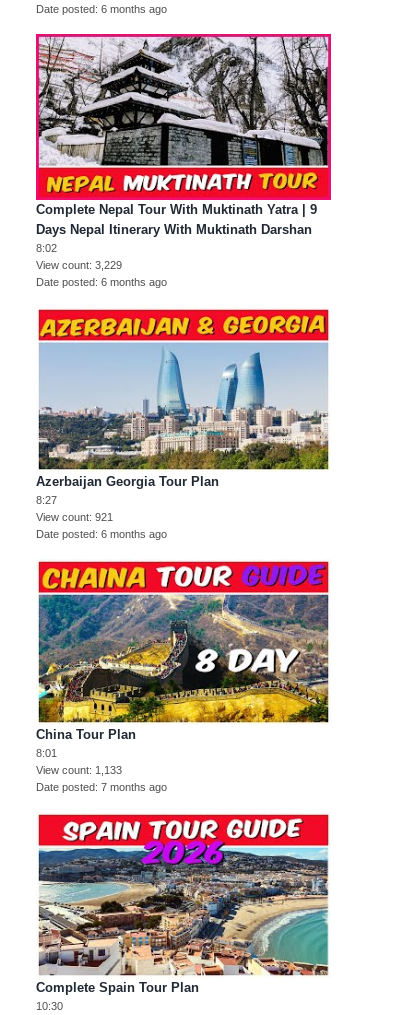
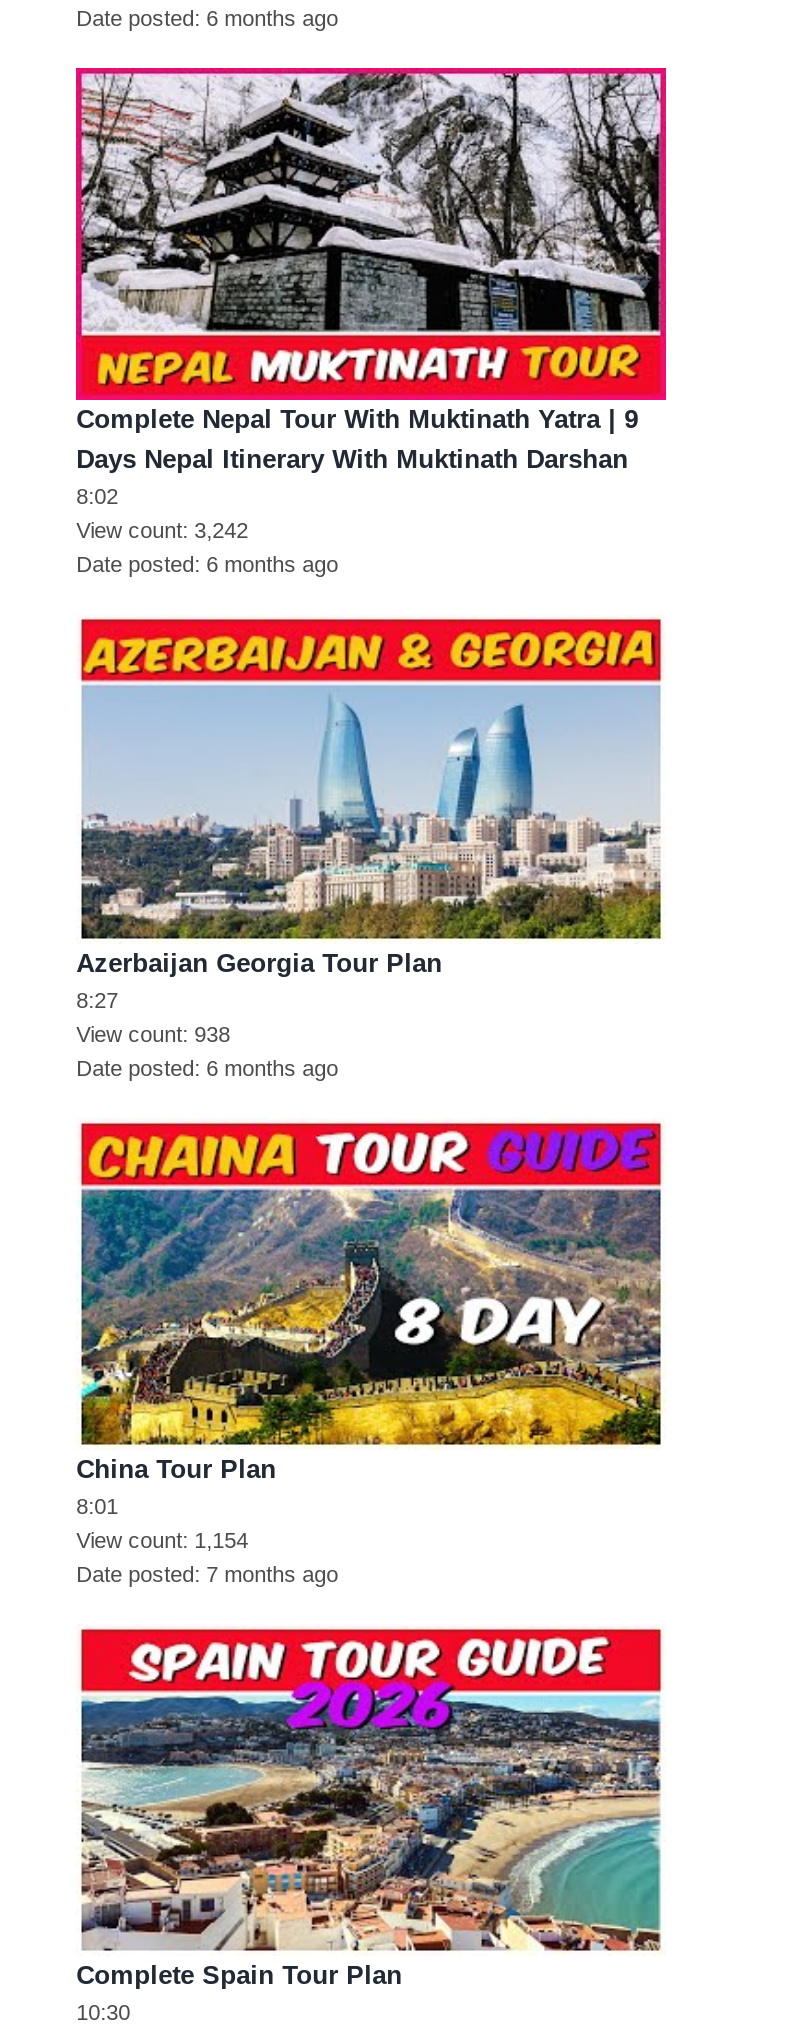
[36,258,122,270] View count 3,229 -> [76,517,248,541] View count 3,242
[36,511,113,523] View count 921 -> [76,1023,230,1047] View count 938
[36,764,122,776] View count 1,133 -> [76,1529,248,1553] View count 1,154

